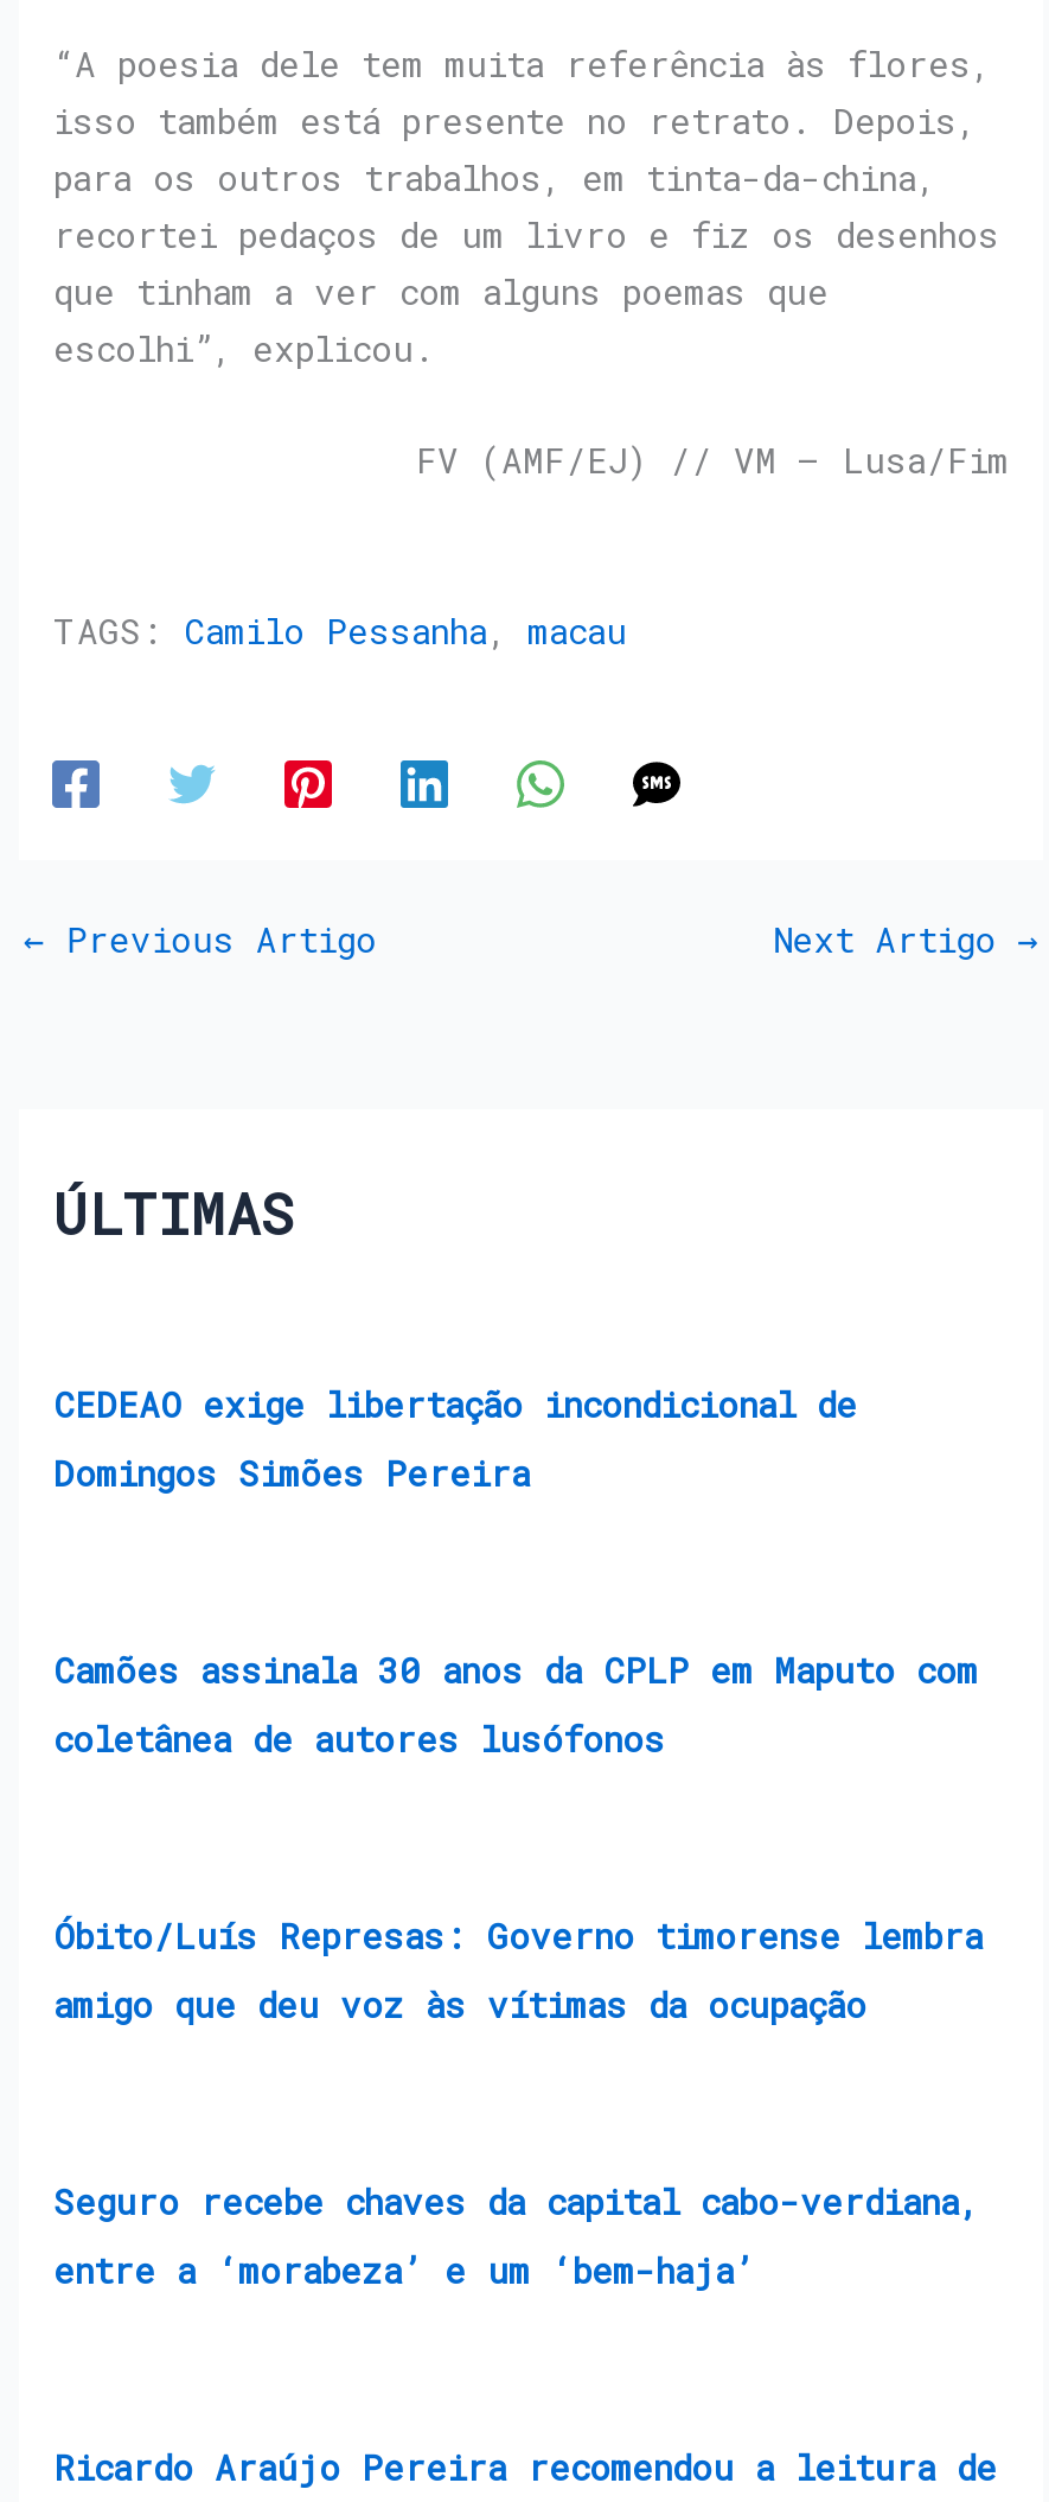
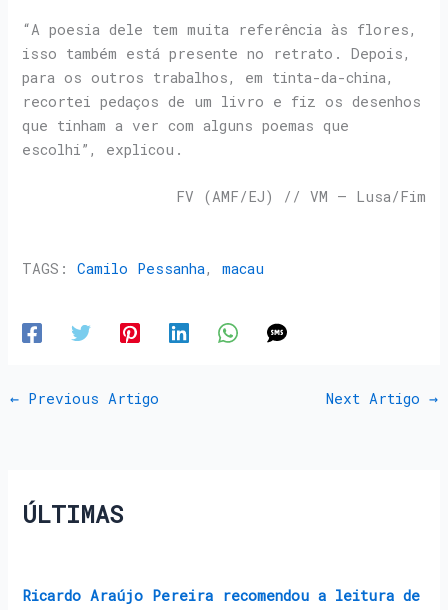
[53,1383,857,1497] CEDEAO exige libertação incondicional de | Domingos Simões Pereira -> none
[53,1649,978,1763] Camões assinala 30 anos da CPLP em Maputo com | coletânea de autores lusófonos -> none
[53,1915,983,2029] Óbito/Luís Represas: Governo timorense lembra | amigo que deu voz às vítimas da ocupação -> none
[53,2181,978,2294] Seguro recebe chaves da capital cabo-verdiana, | entre a ‘morabeza’ e um ‘bem-haja’ -> none

